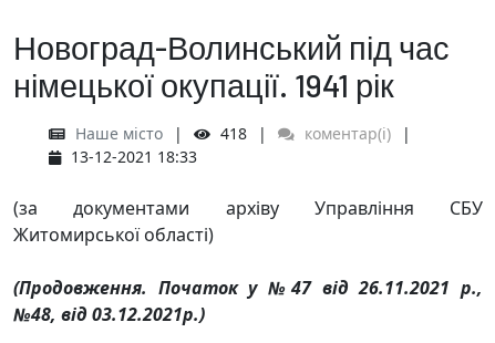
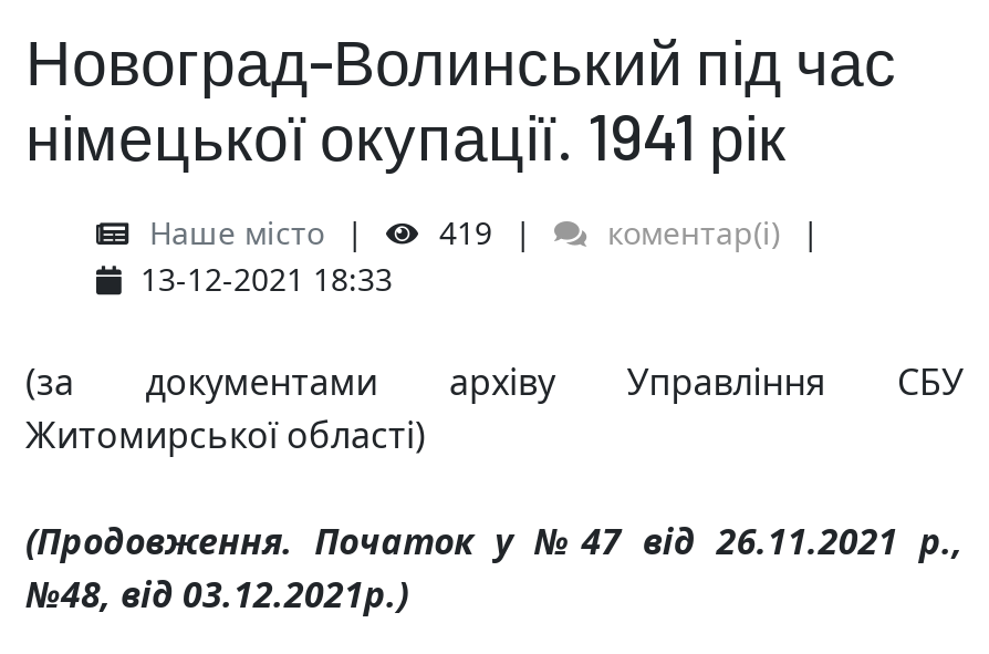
[216,123,247,144] 418 -> [430,212,492,254] 419

